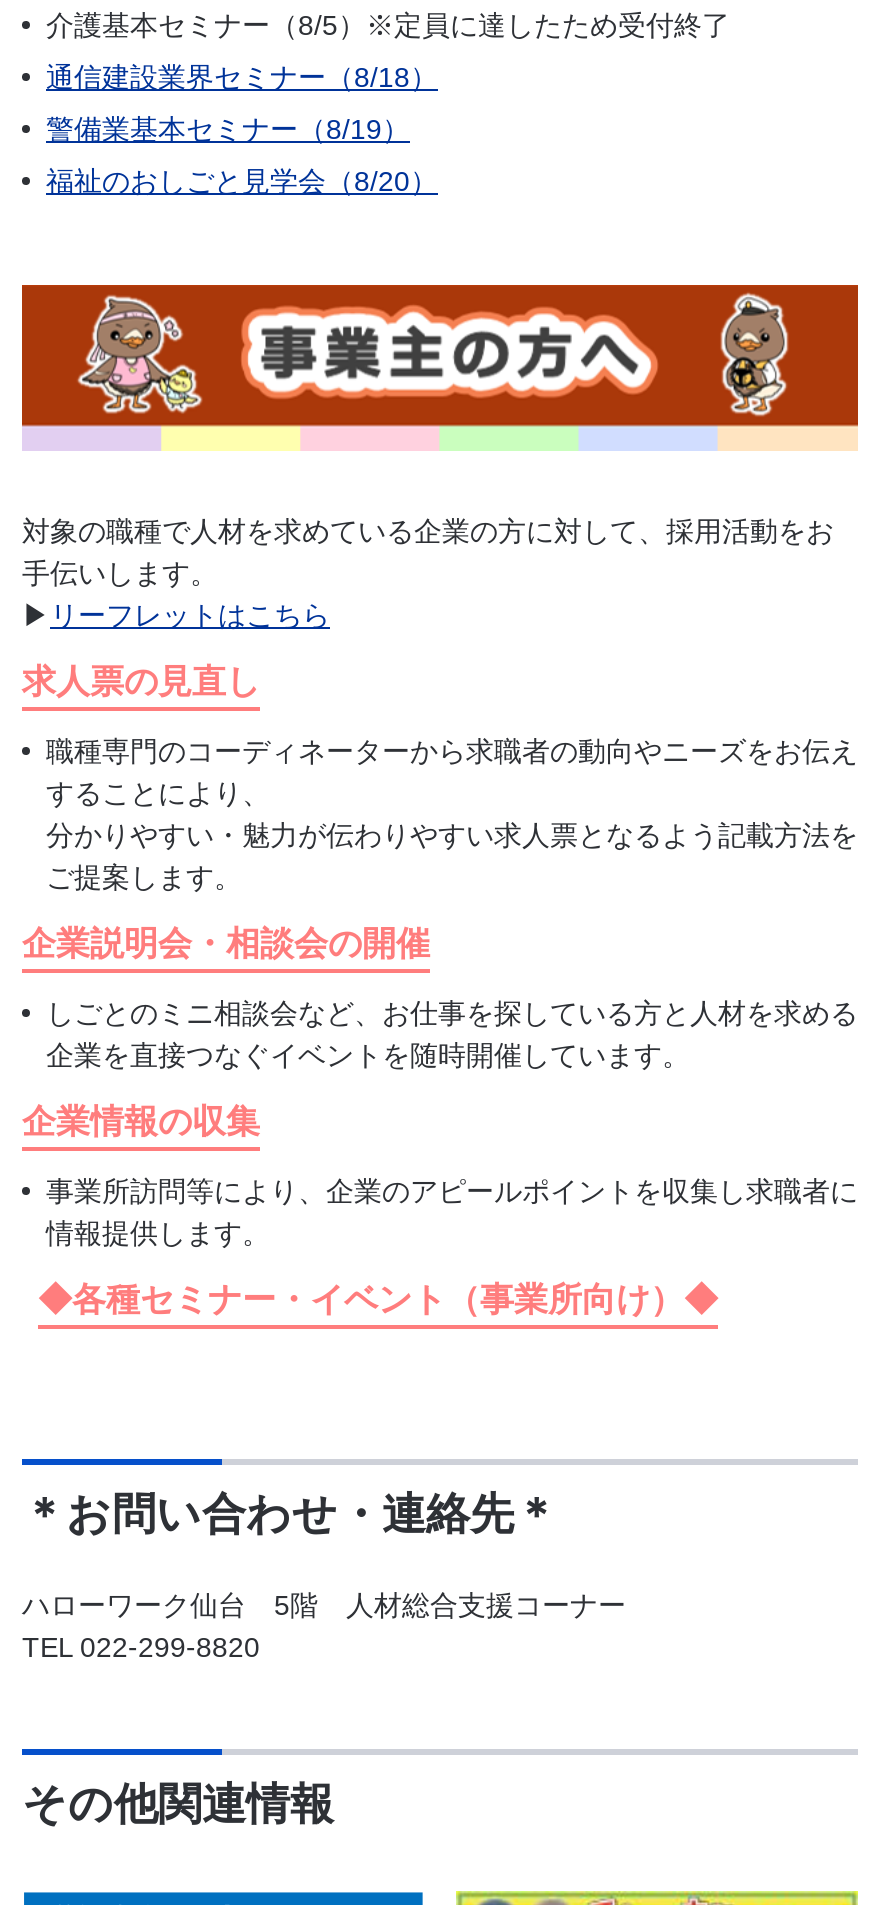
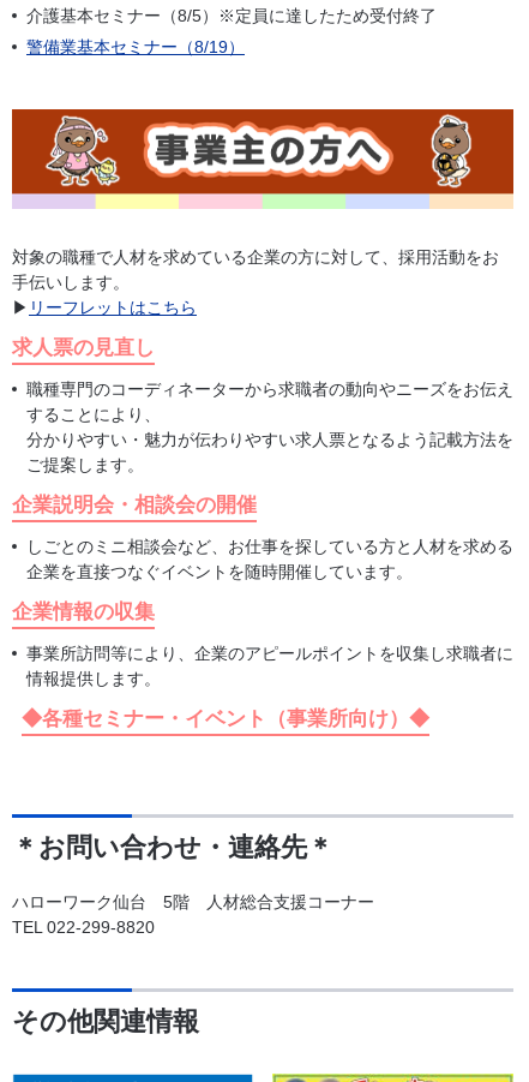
[46,61,438,93] 通信建設業界セミナー（8/18） -> none
[46,165,438,197] 福祉のおしごと見学会（8/20） -> none

